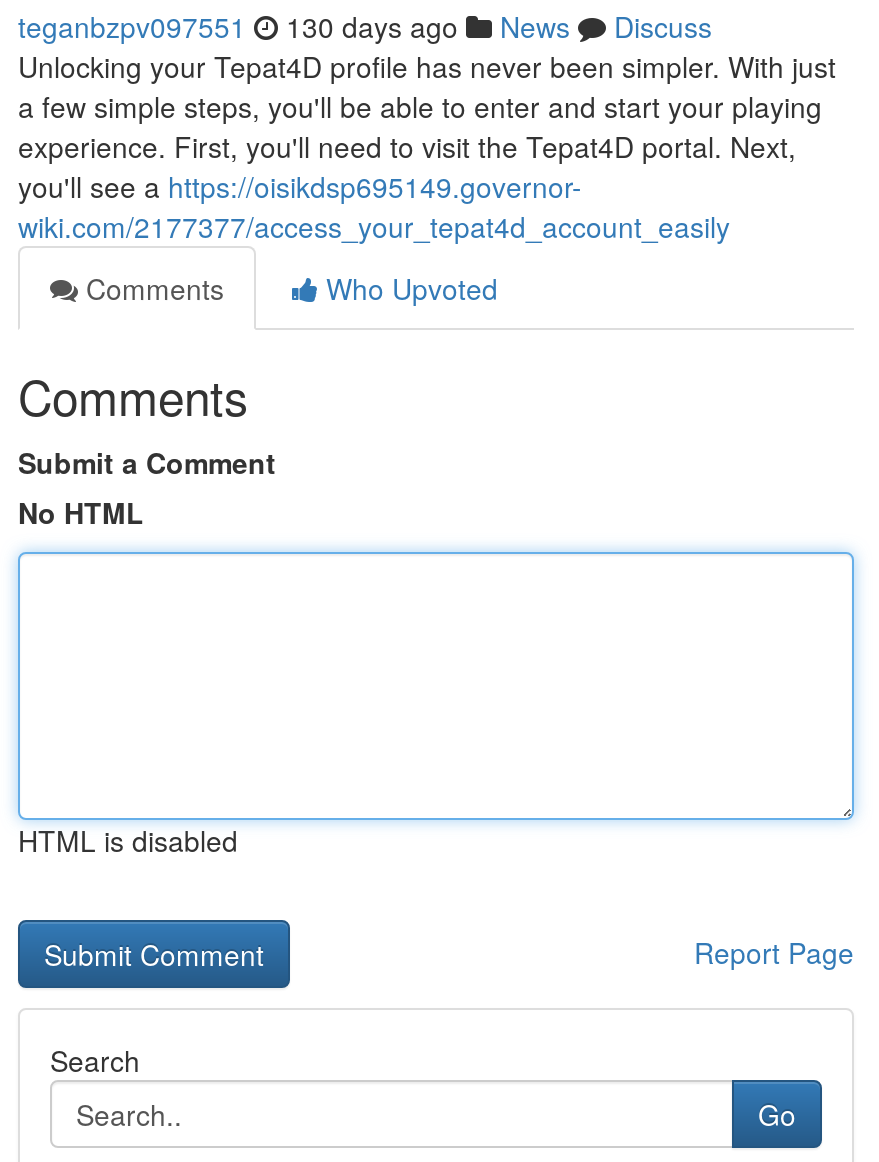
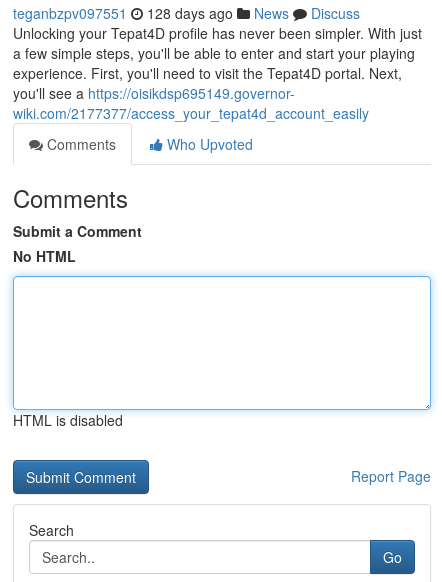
[18,6,712,46] teganbzpv097551 130 days ago News Discuss -> [13,3,360,23] teganbzpv097551 128 days ago News Discuss

